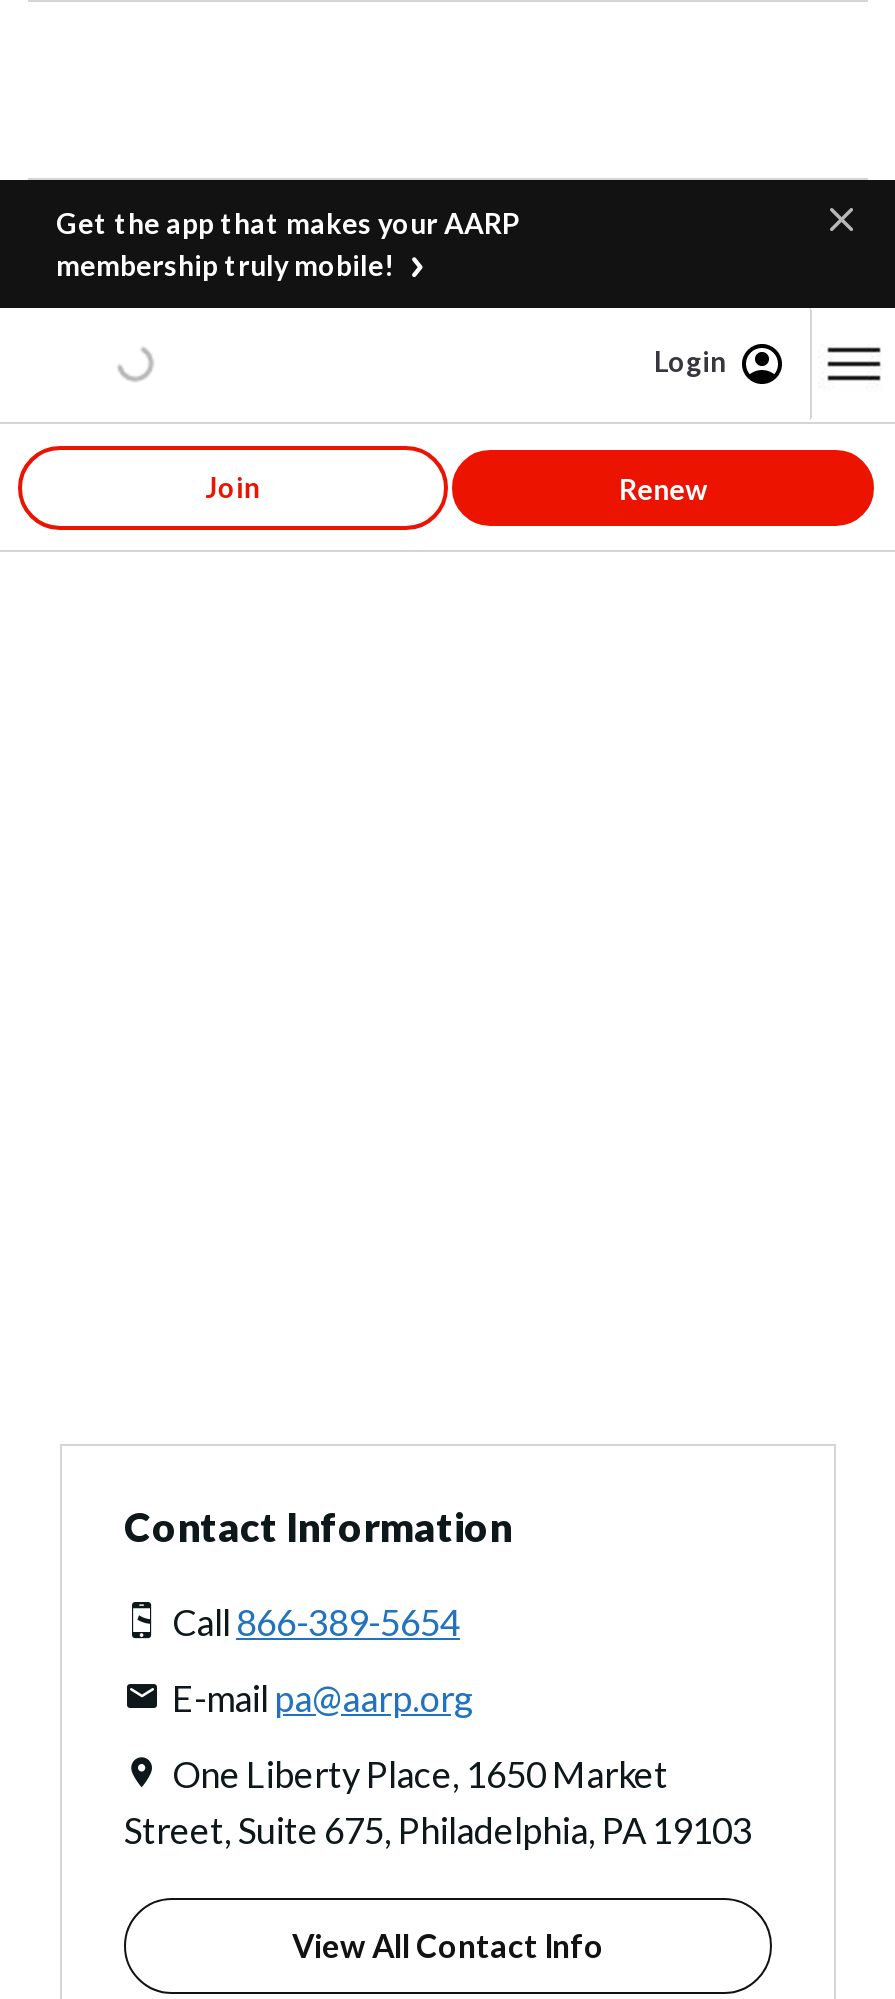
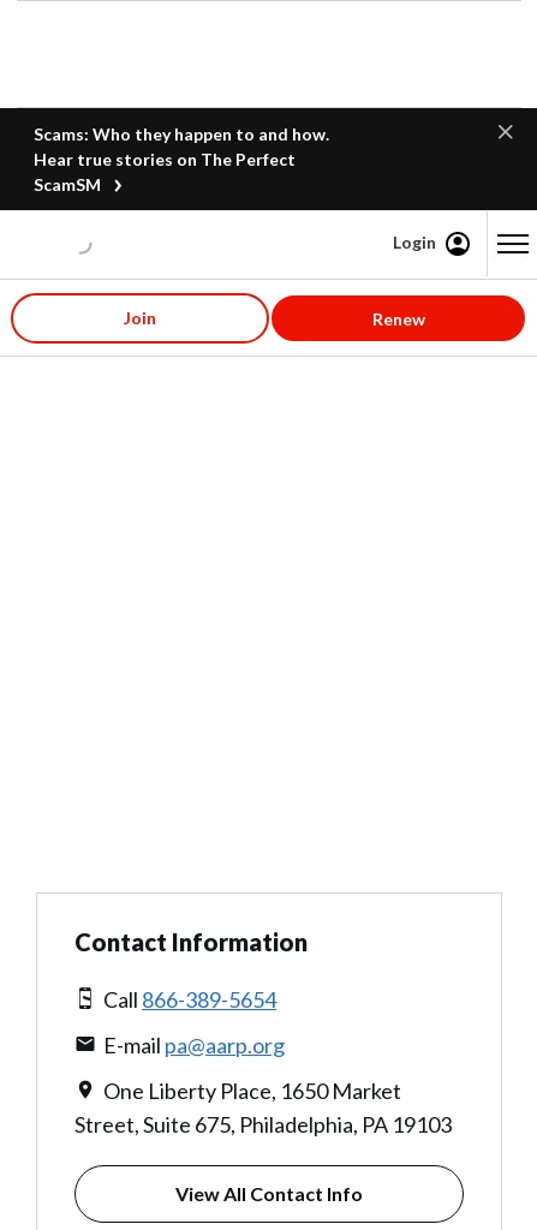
[56,206,520,282] Get the app that makes your AARP | membership truly mobile! -> [34,124,329,195] Scams: Who they happen to and how. | Hear true stories on The Perfect | ScamSM

